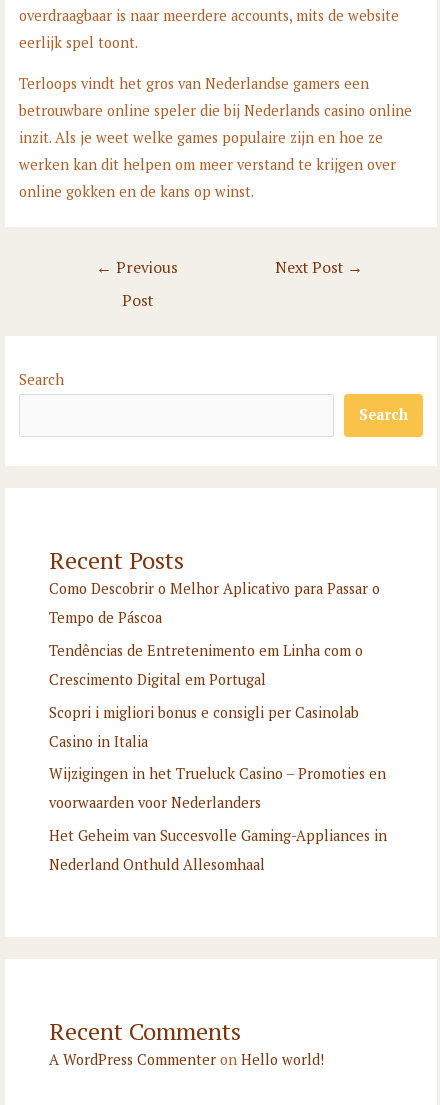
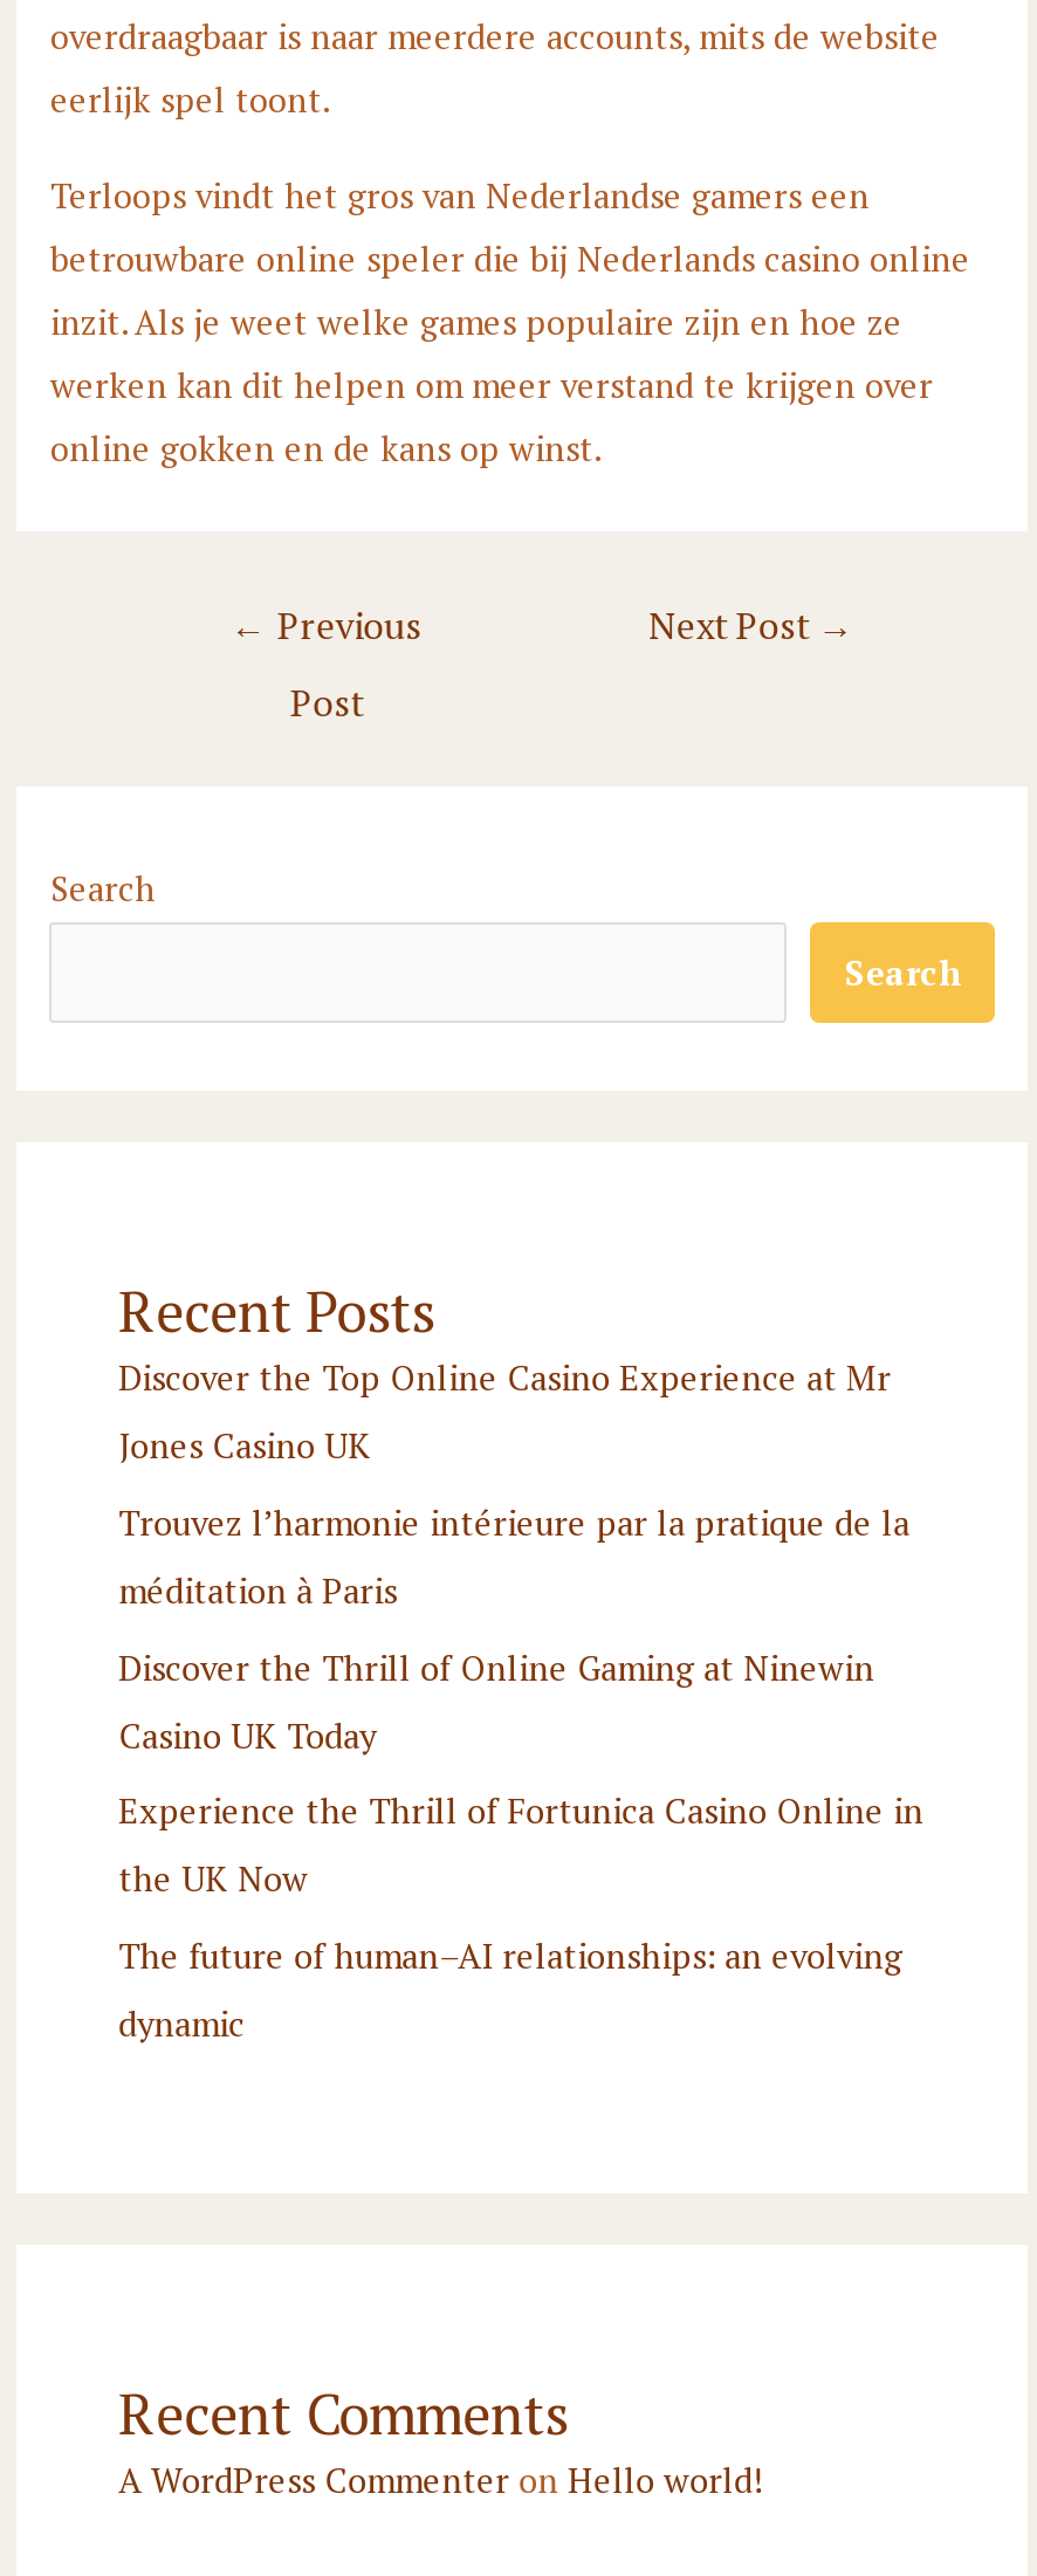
[49,579,380,598] Como Descobrir o Melhor Aplicativo para Passar o -> [118,1356,891,1400] Discover the Top Online Casino Experience at Mr
[49,608,162,627] Tempo de Páscoa -> [118,1424,371,1468] Jones Casino UK
[49,641,363,660] Tendências de Entretenimento em Linha com o -> [118,1500,910,1545] Trouvez l’harmonie intérieure par la pratique de la
[49,670,266,689] Crescimento Digital em Portugal -> [118,1568,397,1613] méditation à Paris
[49,702,359,721] Scopri i migliori bonus e consigli per Casinolab -> [118,1644,875,1689] Discover the Thrill of Online Gaming at Ninewin
[49,731,148,750] Casino in Italia -> [118,1712,376,1757] Casino UK Today
[49,764,386,783] Wijzigingen in het Trueluck Casino – Promoties en -> [118,1789,924,1833] Experience the Thrill of Fortunica Casino Online in
[49,793,261,812] voorwaarden voor Nederlanders -> [118,1857,308,1901] the UK Now
[49,826,387,845] Het Geheim van Succesvolle Gaming-Appliances in -> [118,1933,903,1977] The future of human–AI relationships: an evolving
[49,855,265,874] Nederland Onthuld Allesomhaal -> [118,2001,245,2045] dynamic

